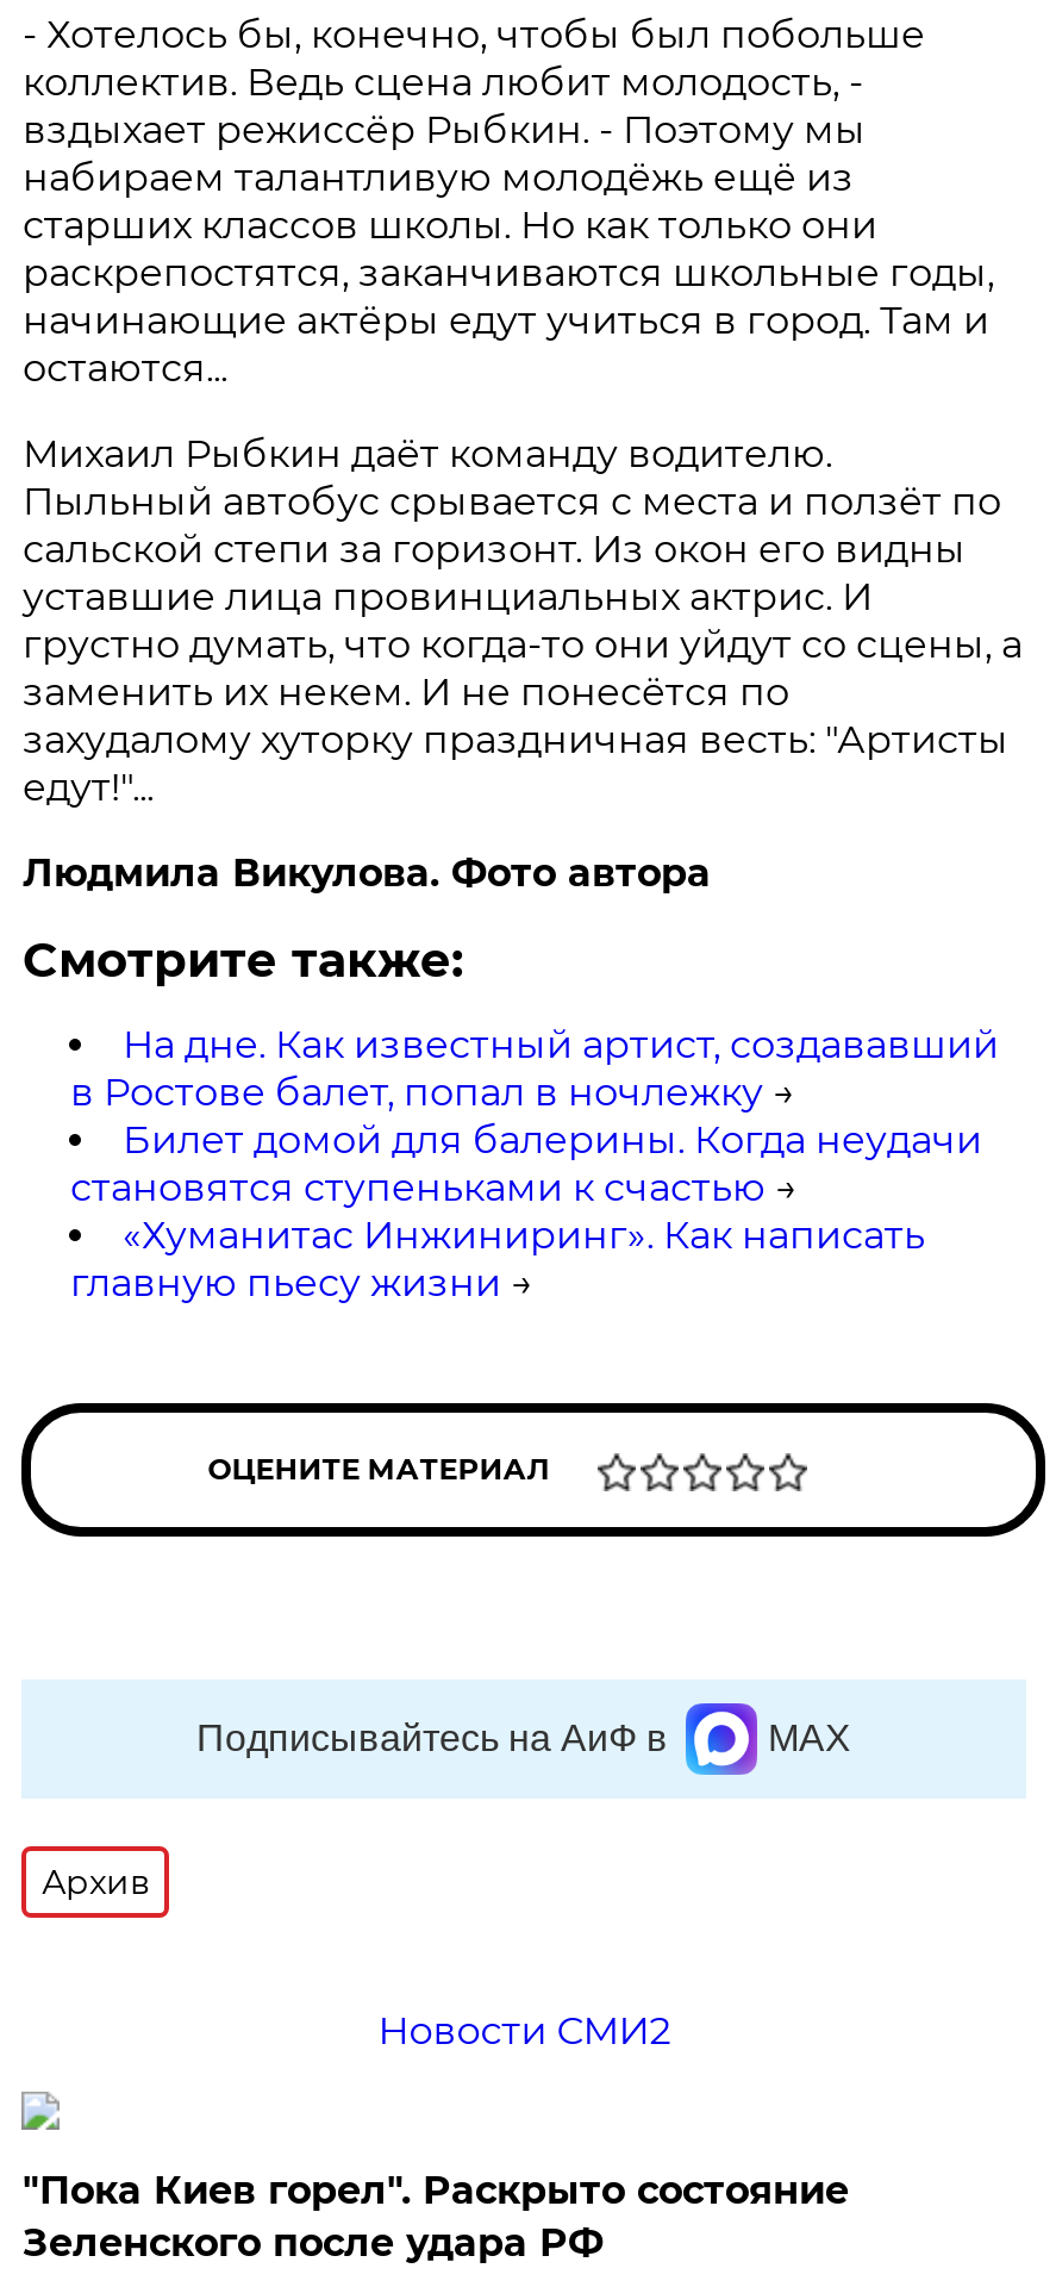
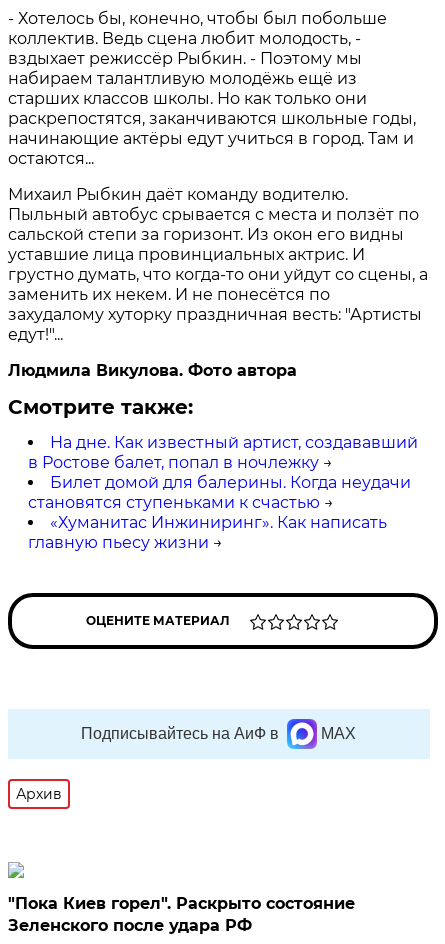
[378,2008,671,2054] Новости СМИ2 -> none

